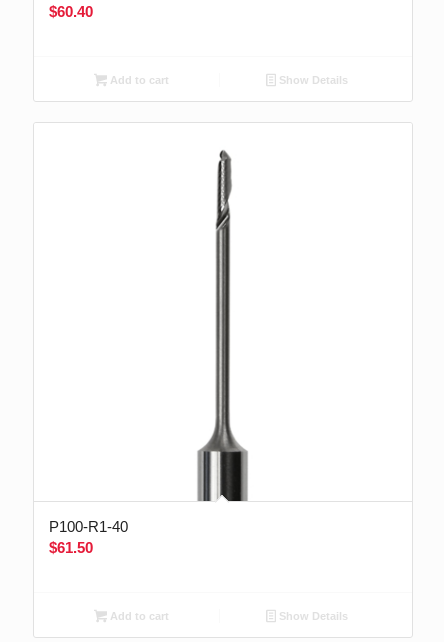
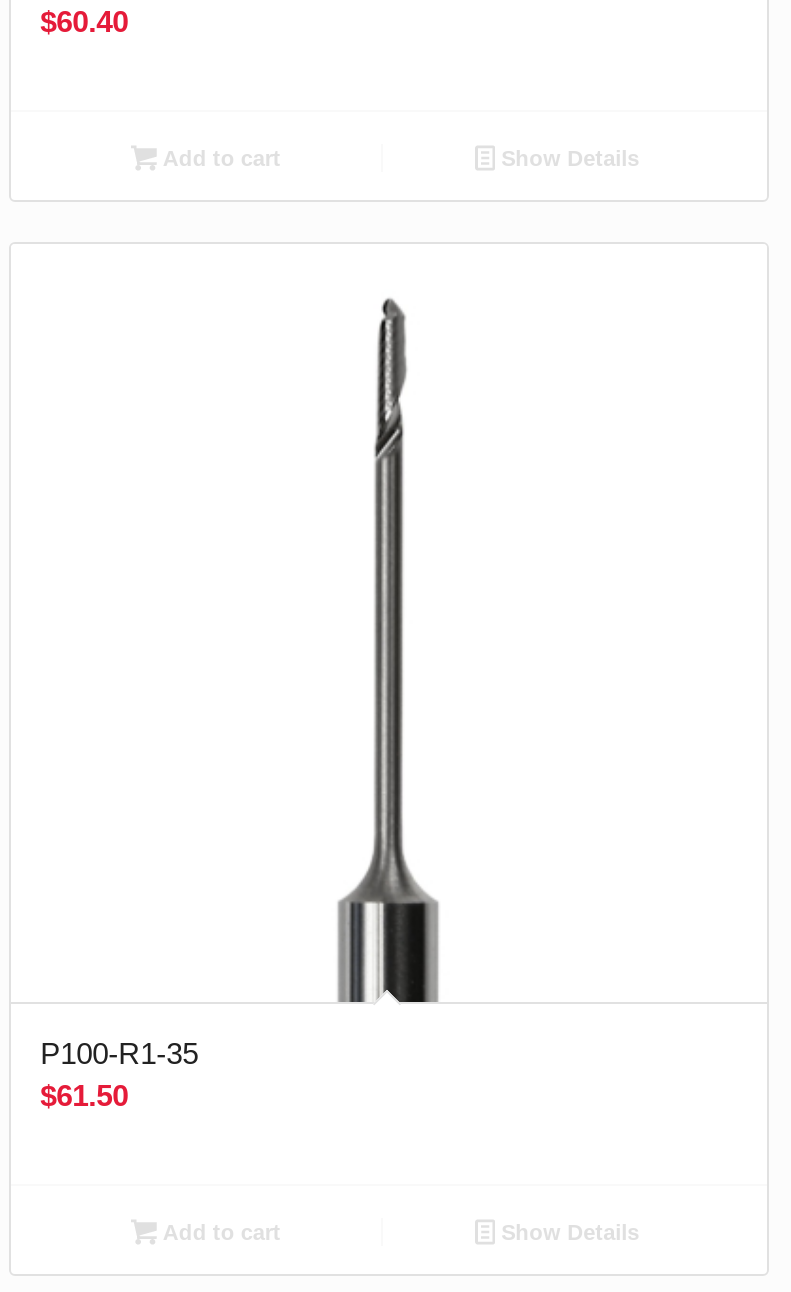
[49,518,128,535] P100-R1-40 -> [40,1037,198,1071] P100-R1-35

